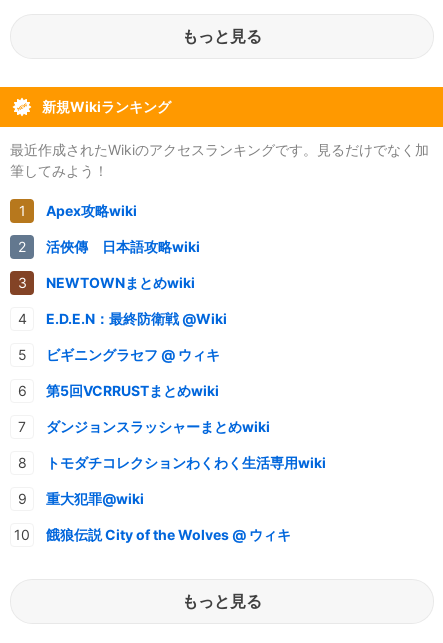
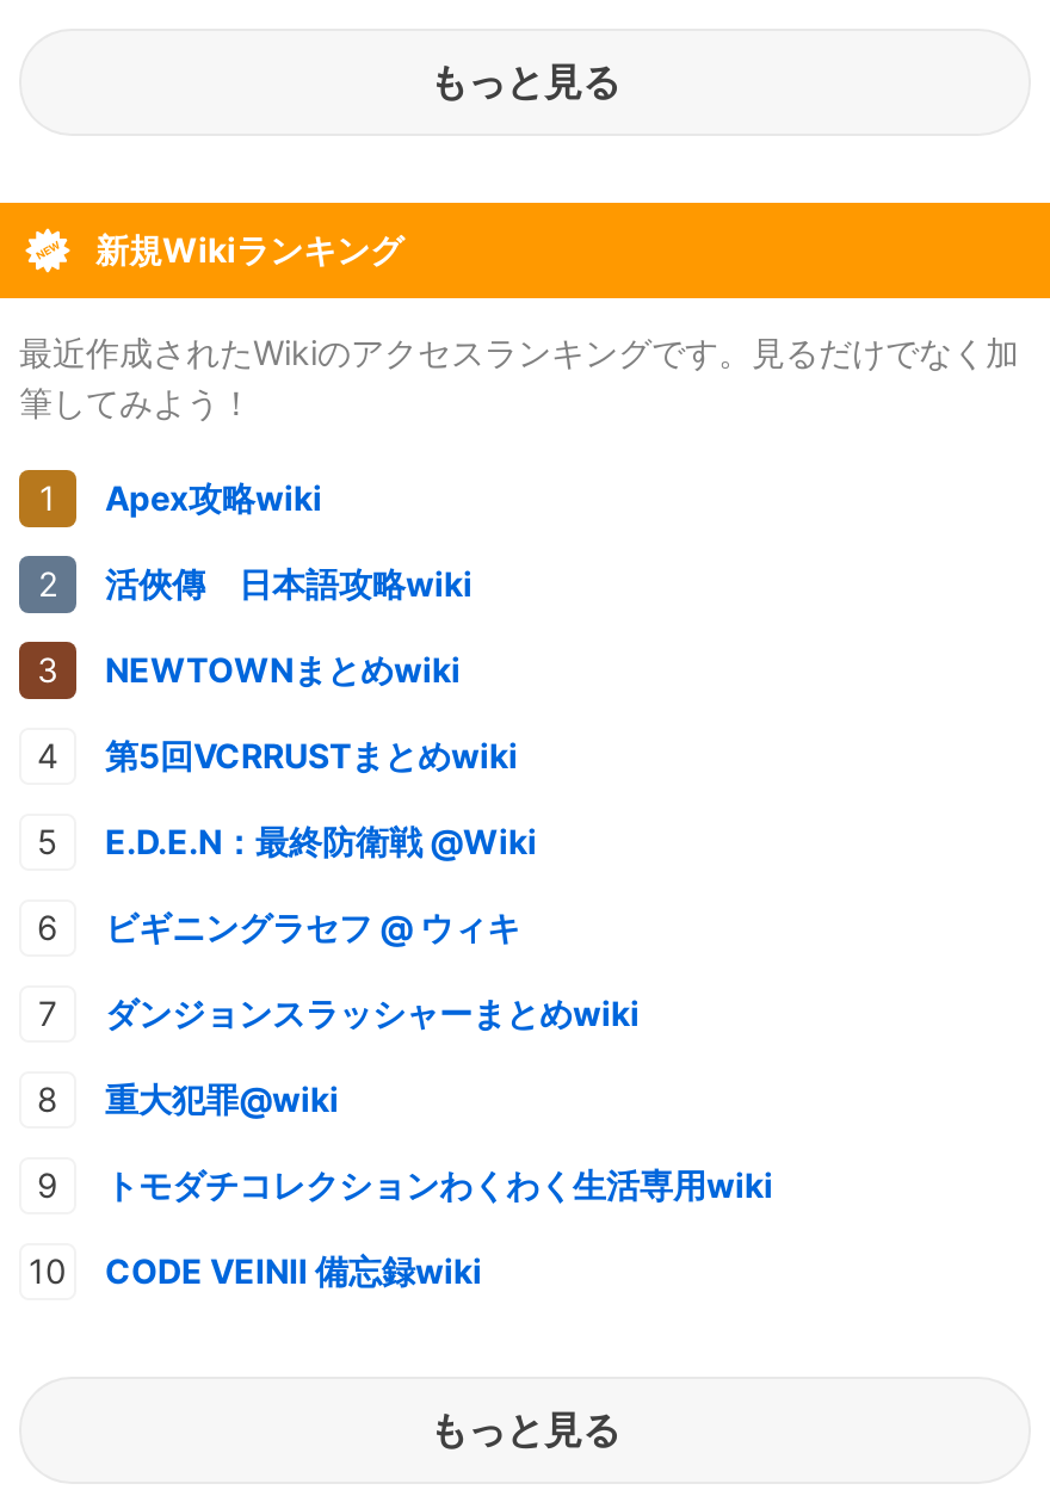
moved [46,310,227,363] -> [105,820,537,946]: E.D.E.N：最終防衛戦 @Wiki | ビギニングラセフ @ ウィキ
moved [46,382,219,399] -> [105,734,518,774]: 第5回VCRRUSTまとめwiki
moved [46,454,326,471] -> [105,1163,773,1204]: トモダチコレクションわくわく生活専用wiki
moved [46,490,144,507] -> [105,1077,339,1118]: 重大犯罪@wiki
[46,526,291,543] 餓狼伝説 City of the Wolves @ ウィキ -> [105,1249,482,1290] CODE VEINⅡ 備忘録wiki

